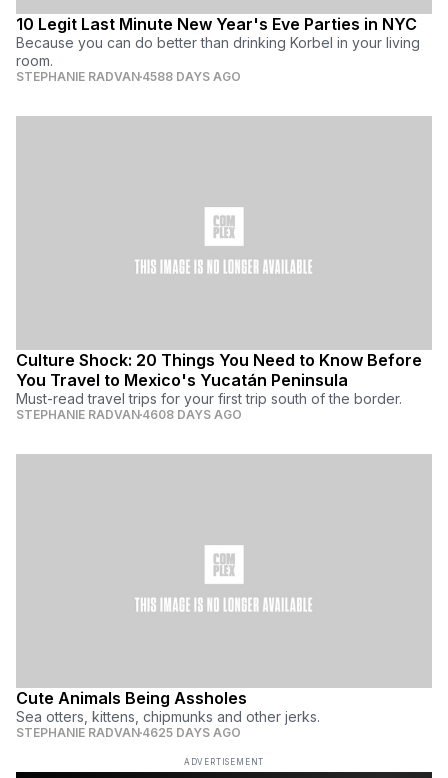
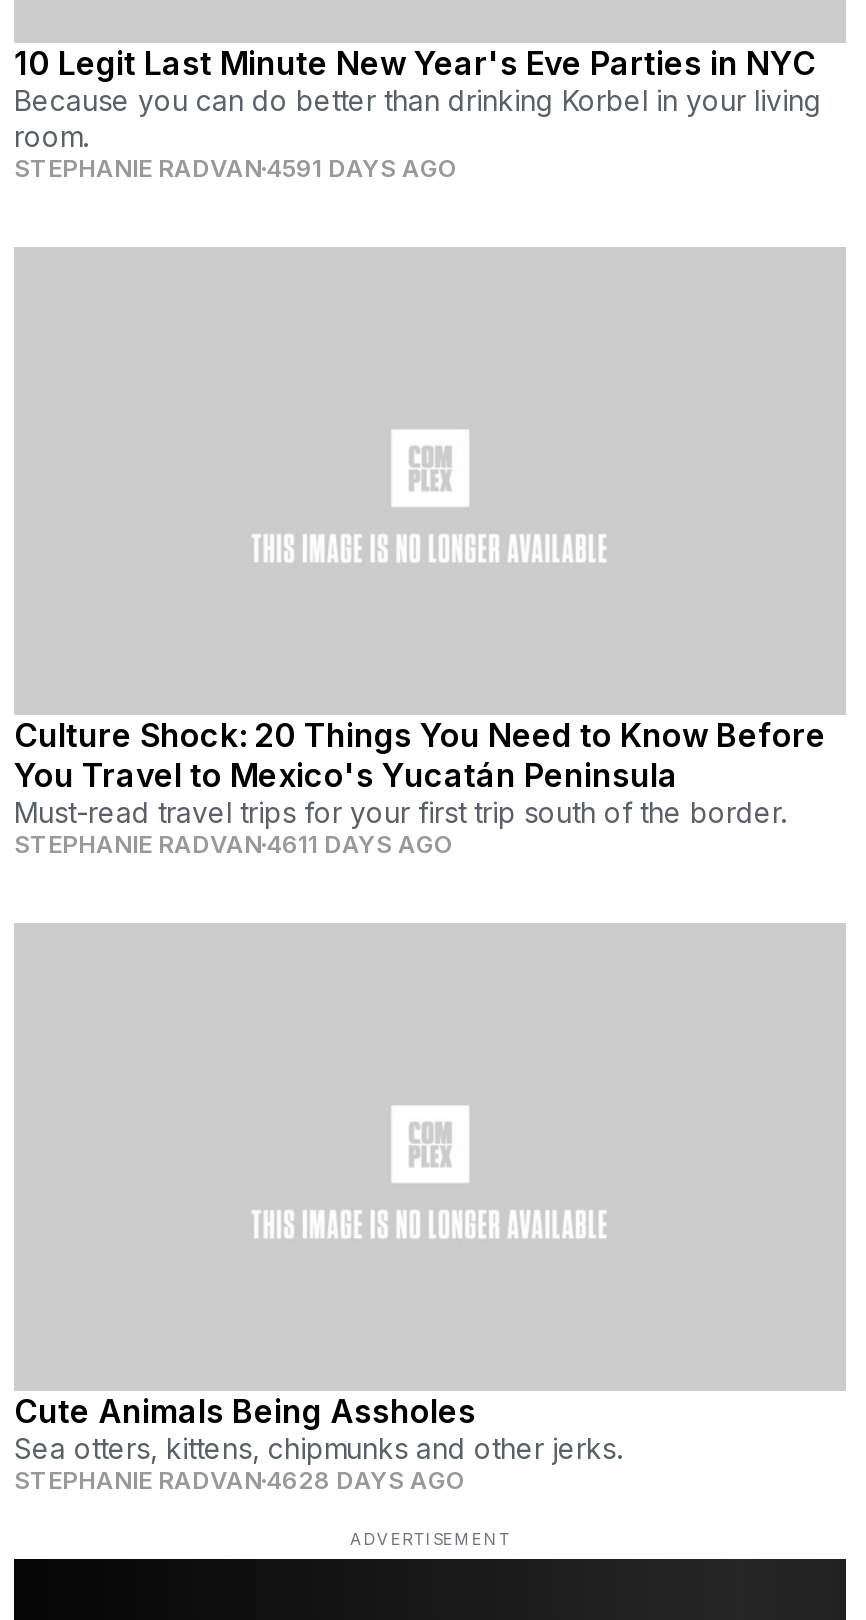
[16,69,241,84] STEPHANIE RADVAN 4588 DAYS AGO -> [14,152,458,182] STEPHANIE RADVAN 4591 DAYS AGO
[16,407,242,422] STEPHANIE RADVAN 4608 DAYS AGO -> [14,829,454,859] STEPHANIE RADVAN 4611 DAYS AGO
[16,725,241,740] STEPHANIE RADVAN 4625 DAYS AGO -> [14,1465,466,1495] STEPHANIE RADVAN 4628 DAYS AGO

